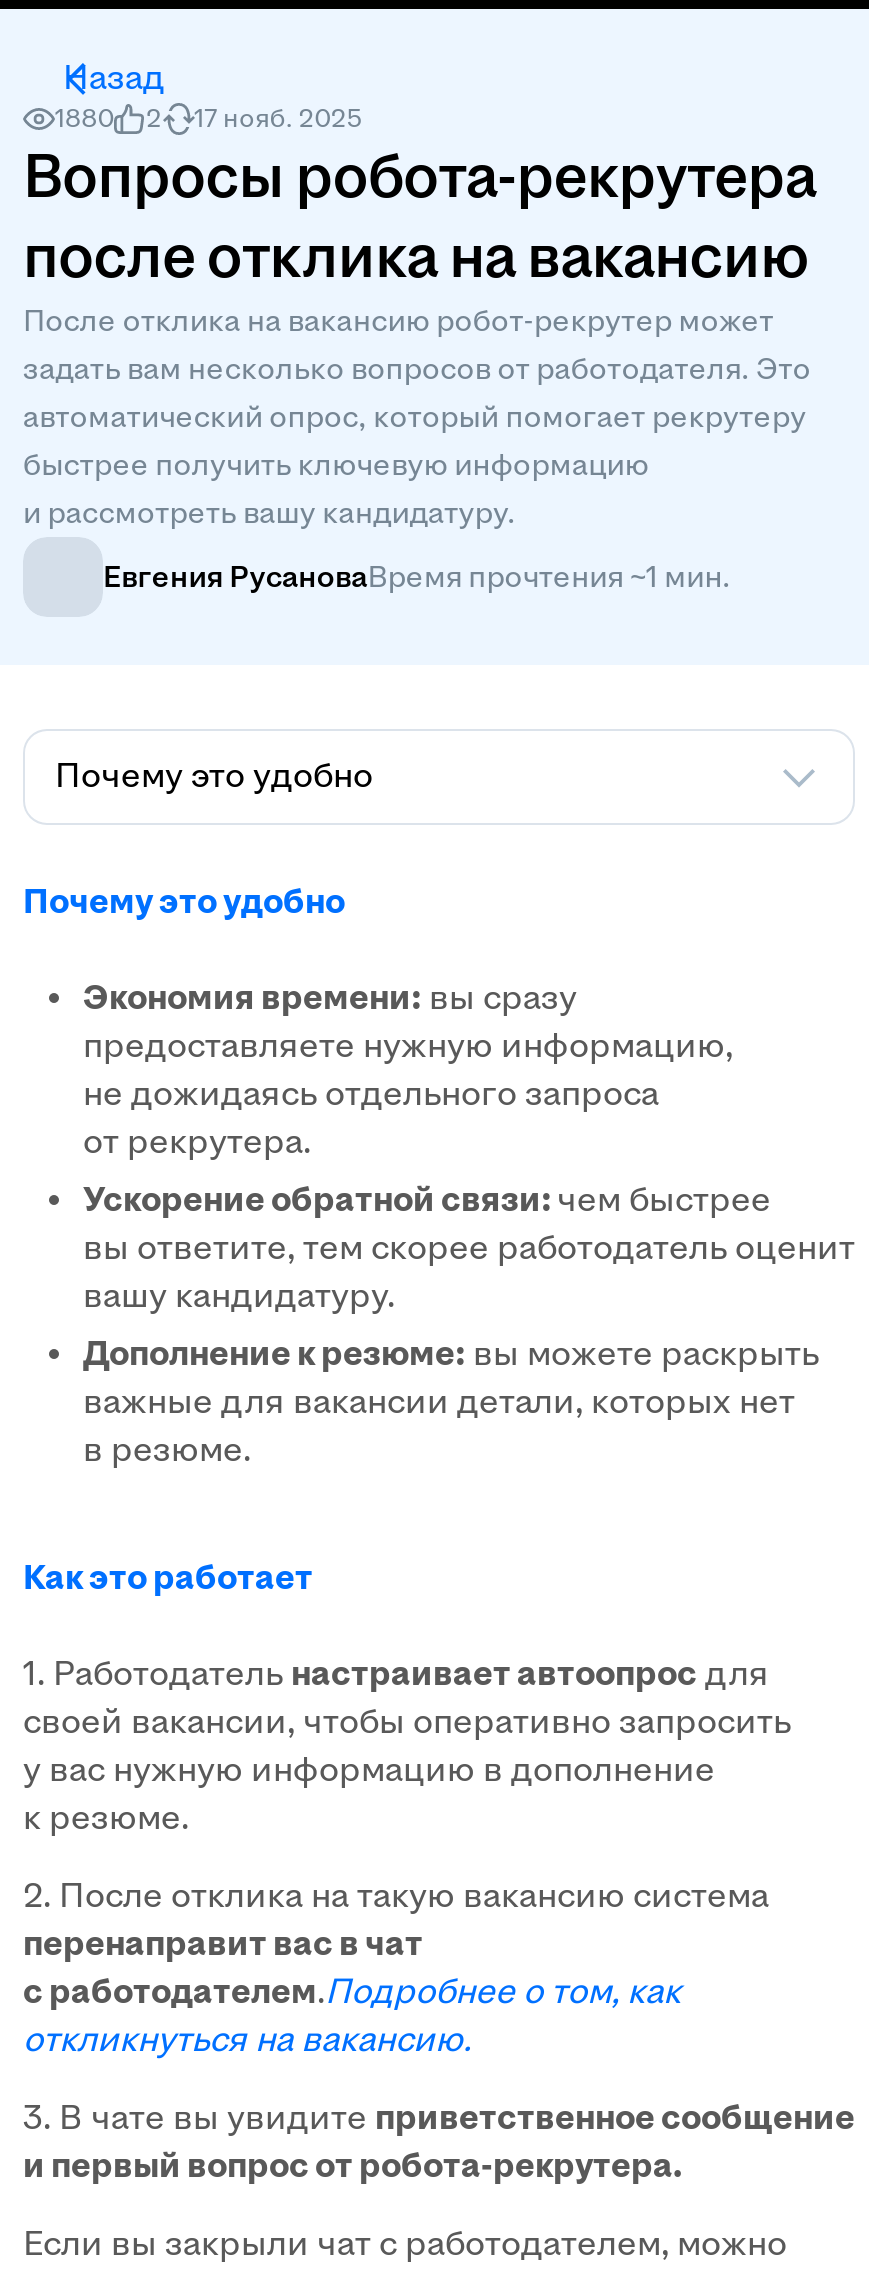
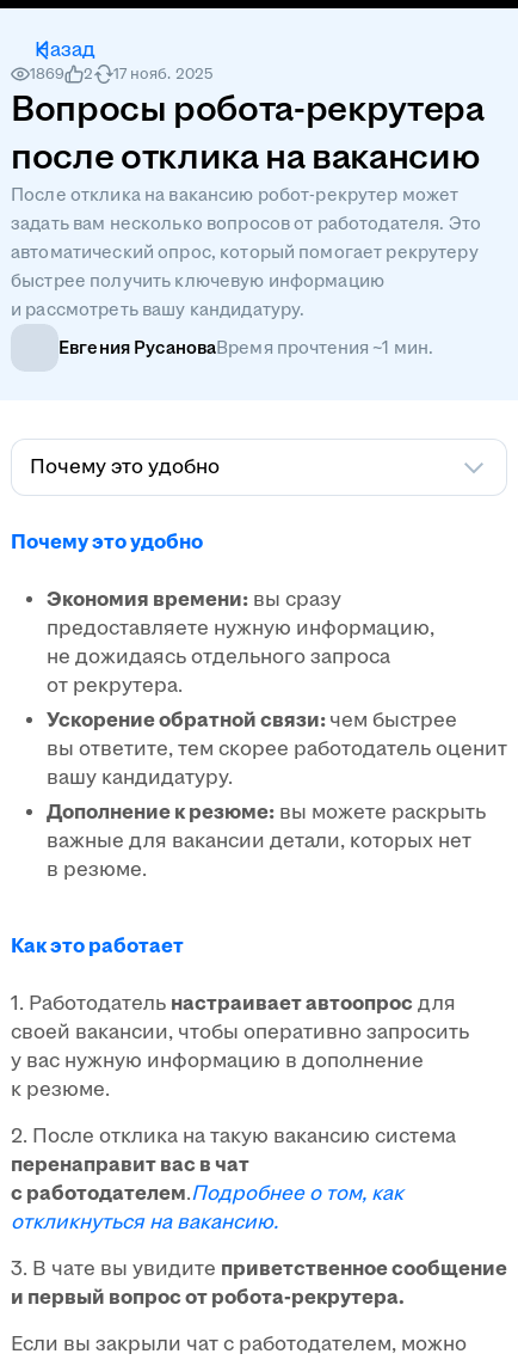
[55,103,361,133] 1880 2 17 нояб. 2025 -> [30,65,213,82] 1869 2 17 нояб. 2025

